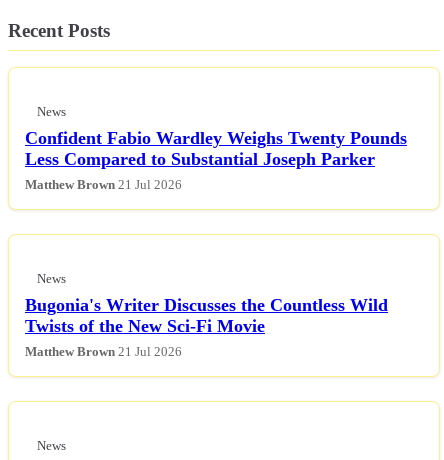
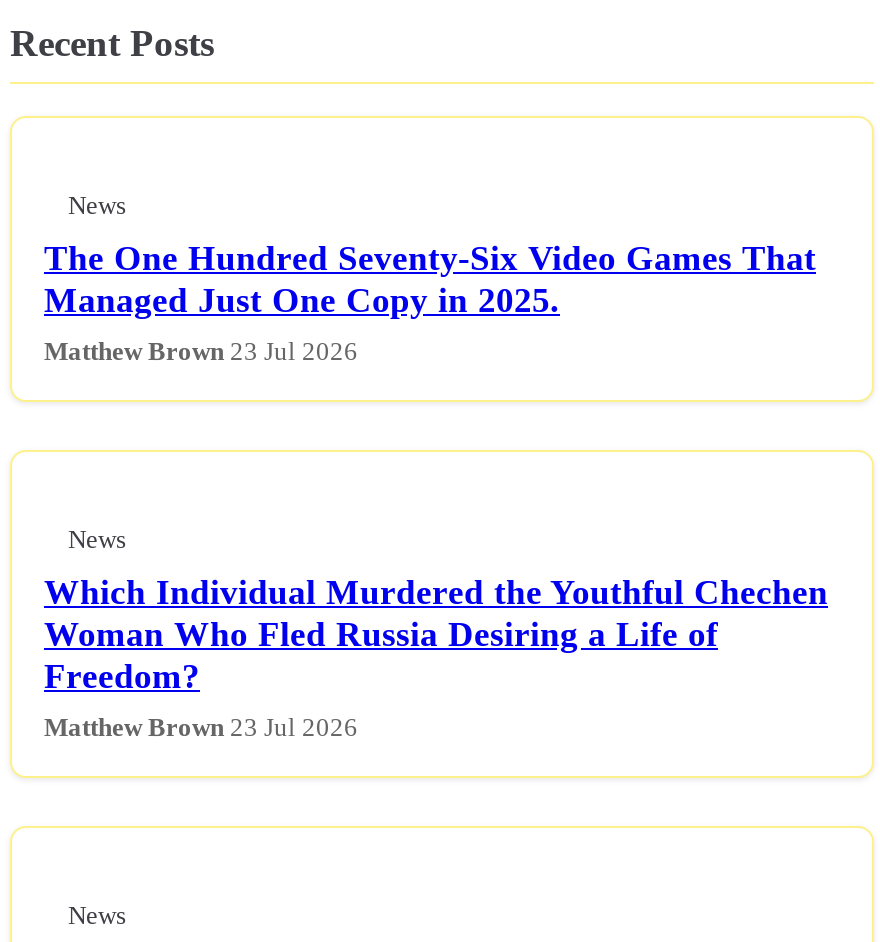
[25,128,407,192] Confident Fabio Wardley Weighs Twenty Pounds | Less Compared to Substantial Joseph Parker | Matthew Brown 21 Jul 2026 -> [44,238,816,366] The One Hundred Seventy-Six Video Games That | Managed Just One Copy in 2025. | Matthew Brown 23 Jul 2026
[25,295,388,359] Bugonia's Writer Discusses the Countless Wild | Twists of the New Sci-Fi Movie | Matthew Brown 21 Jul 2026 -> [44,572,828,742] Which Individual Murdered the Youthful Chechen | Woman Who Fled Russia Desiring a Life of | Freedom? | Matthew Brown 23 Jul 2026

